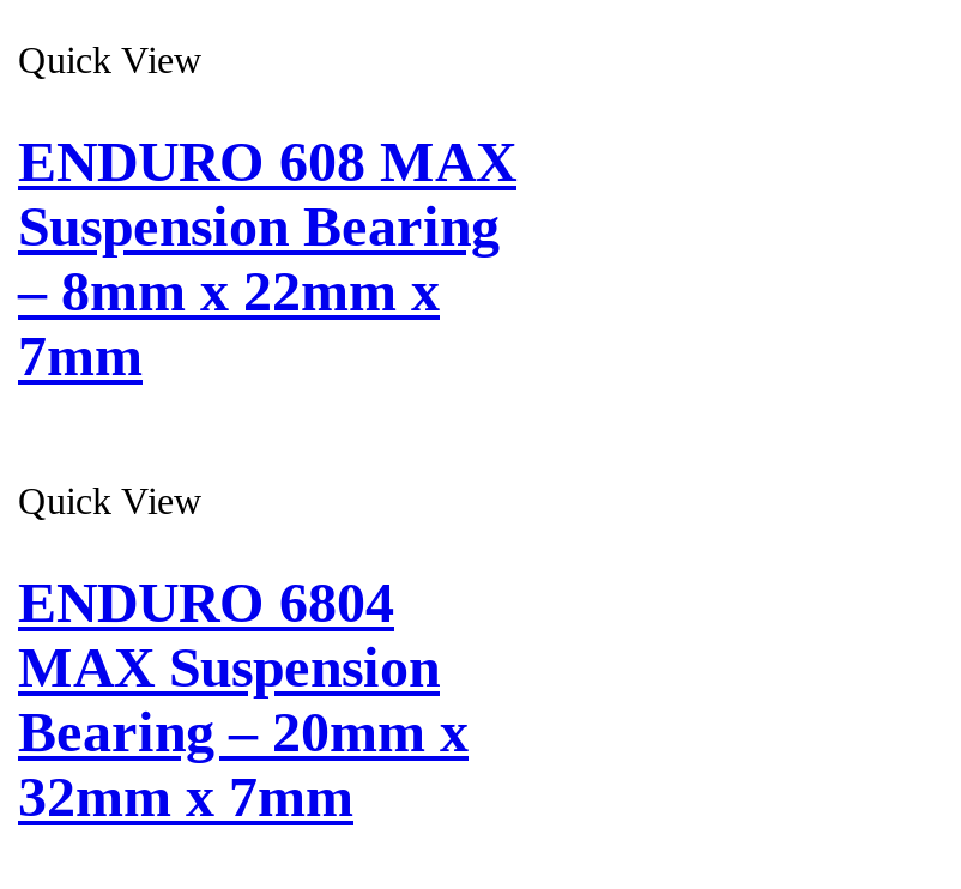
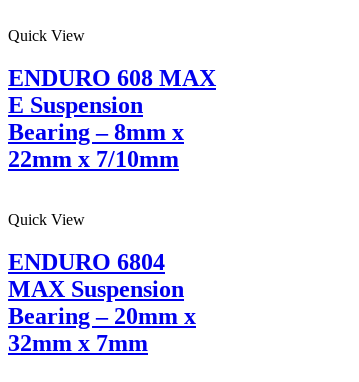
[18,195,500,387] Suspension Bearing | – 8mm x 22mm x | 7mm -> [8,92,184,172] E Suspension | Bearing – 8mm x | 22mm x 7/10mm

